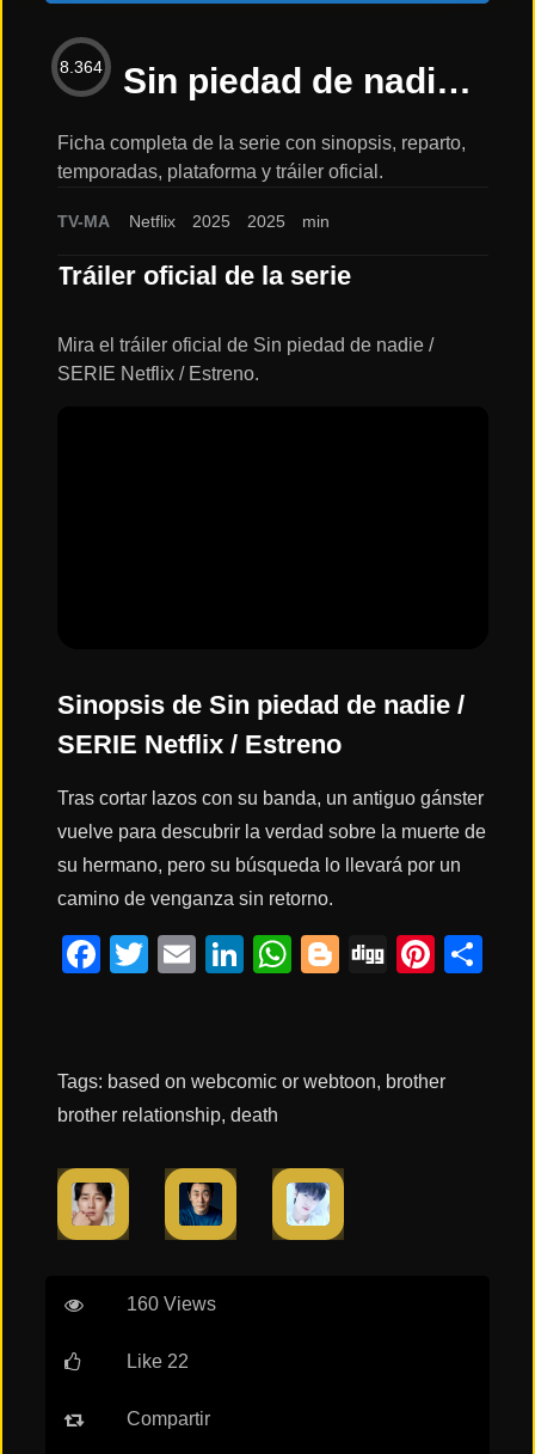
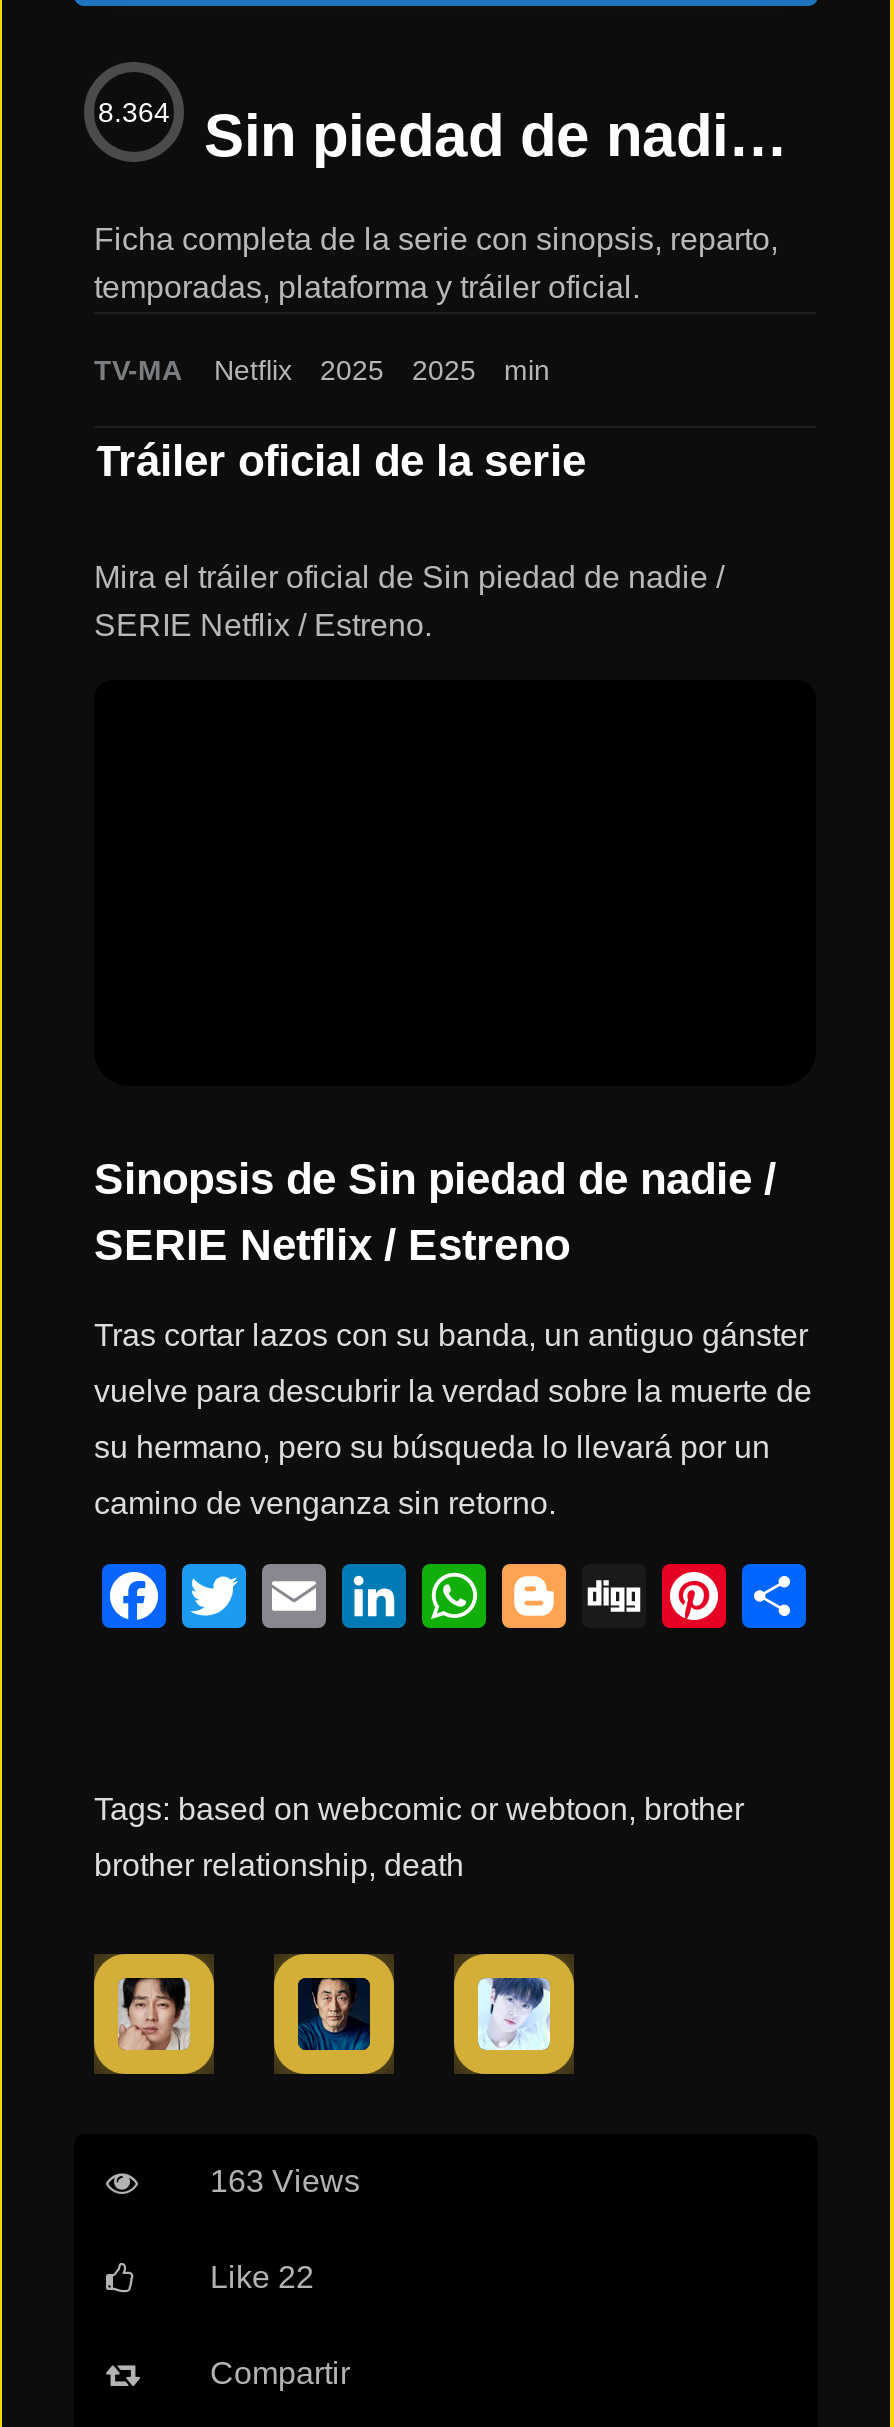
[127,1294,216,1314] 160 Views -> [210,2164,360,2198] 163 Views

